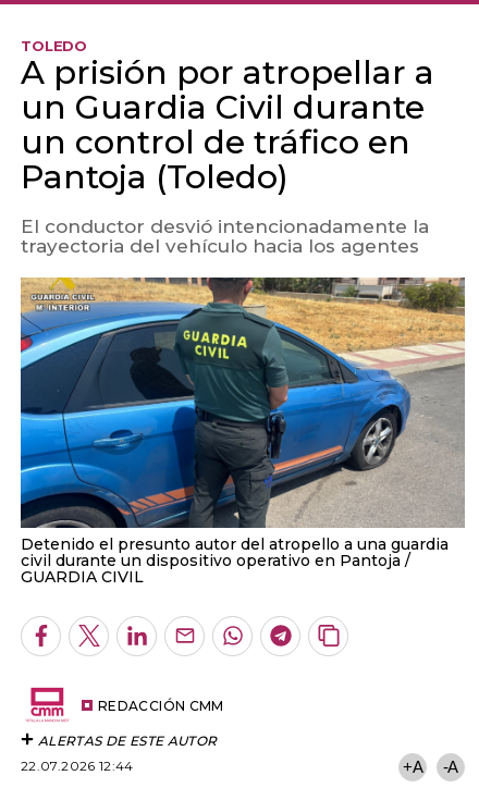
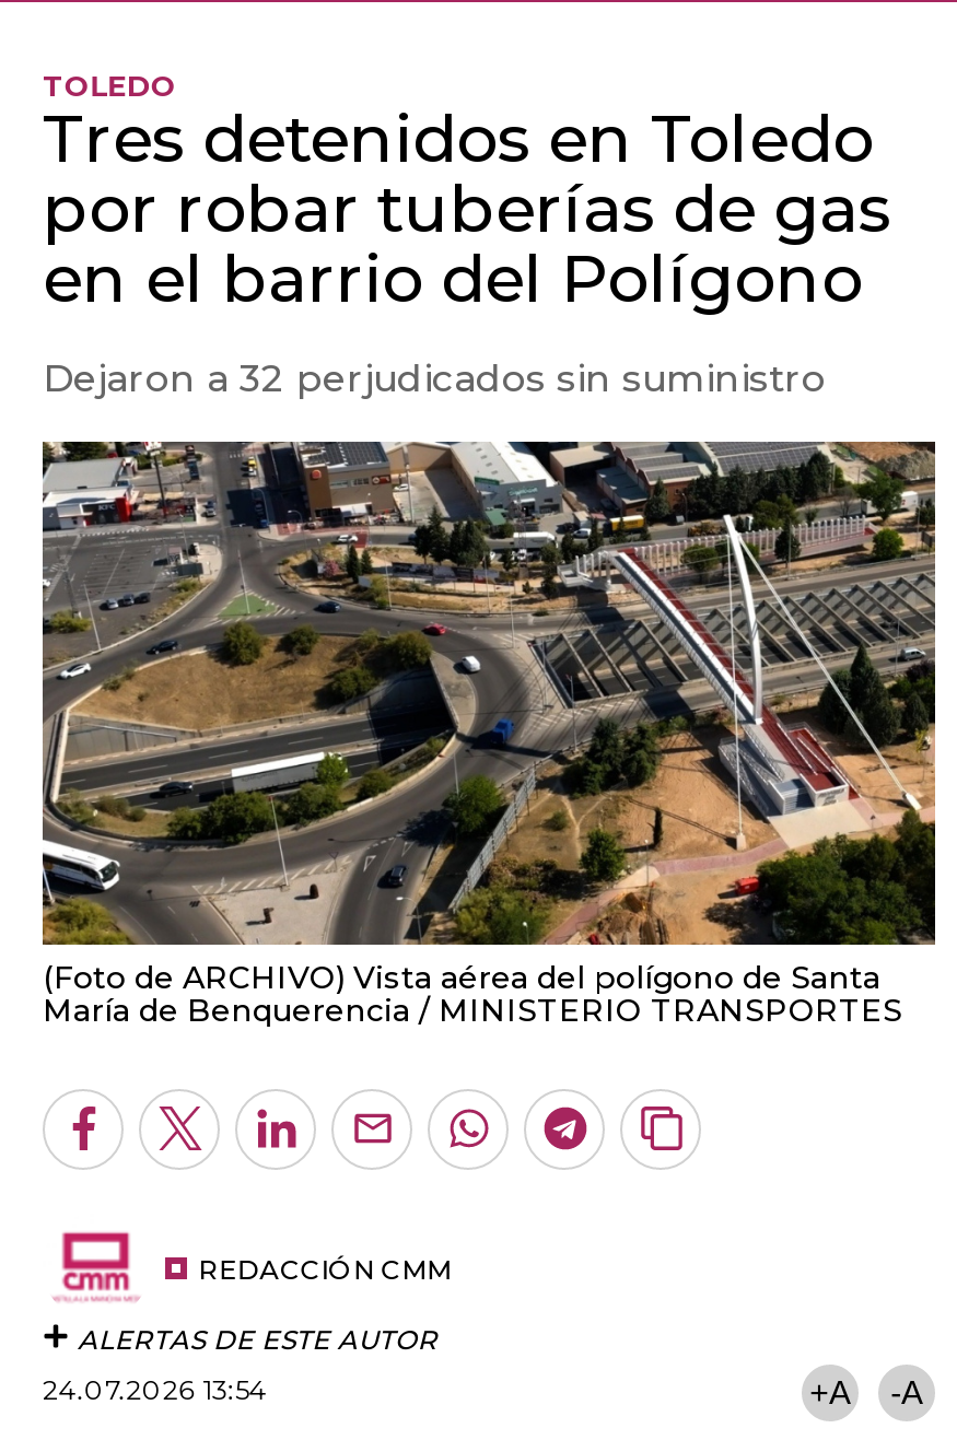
[21,52,434,197] A prisión por atropellar a | un Guardia Civil durante | un control de tráfico en | Pantoja (Toledo) -> [43,98,891,319] Tres detenidos en Toledo | por robar tuberías de gas | en el barrio del Polígono
[21,216,429,257] El conductor desvió intencionadamente la | trayectoria del vehículo hacia los agentes -> [43,356,826,400] Dejaron a 32 perjudicados sin suministro
[20,276,465,488] [image] -> [40,440,937,908] [image]
[21,534,449,586] Detenido el presunto autor del atropello a una guardia | civil durante un dispositivo operativo en Pantoja | GUARDIA CIVIL -> [43,957,902,1029] (Foto de ARCHIVO) Vista aérea del polígono de Santa | María de Benquerencia | MINISTERIO TRANSPORTES
[21,757,134,774] 22.07.2026 12:44 -> [43,1373,268,1405] 24.07.2026 13:54

